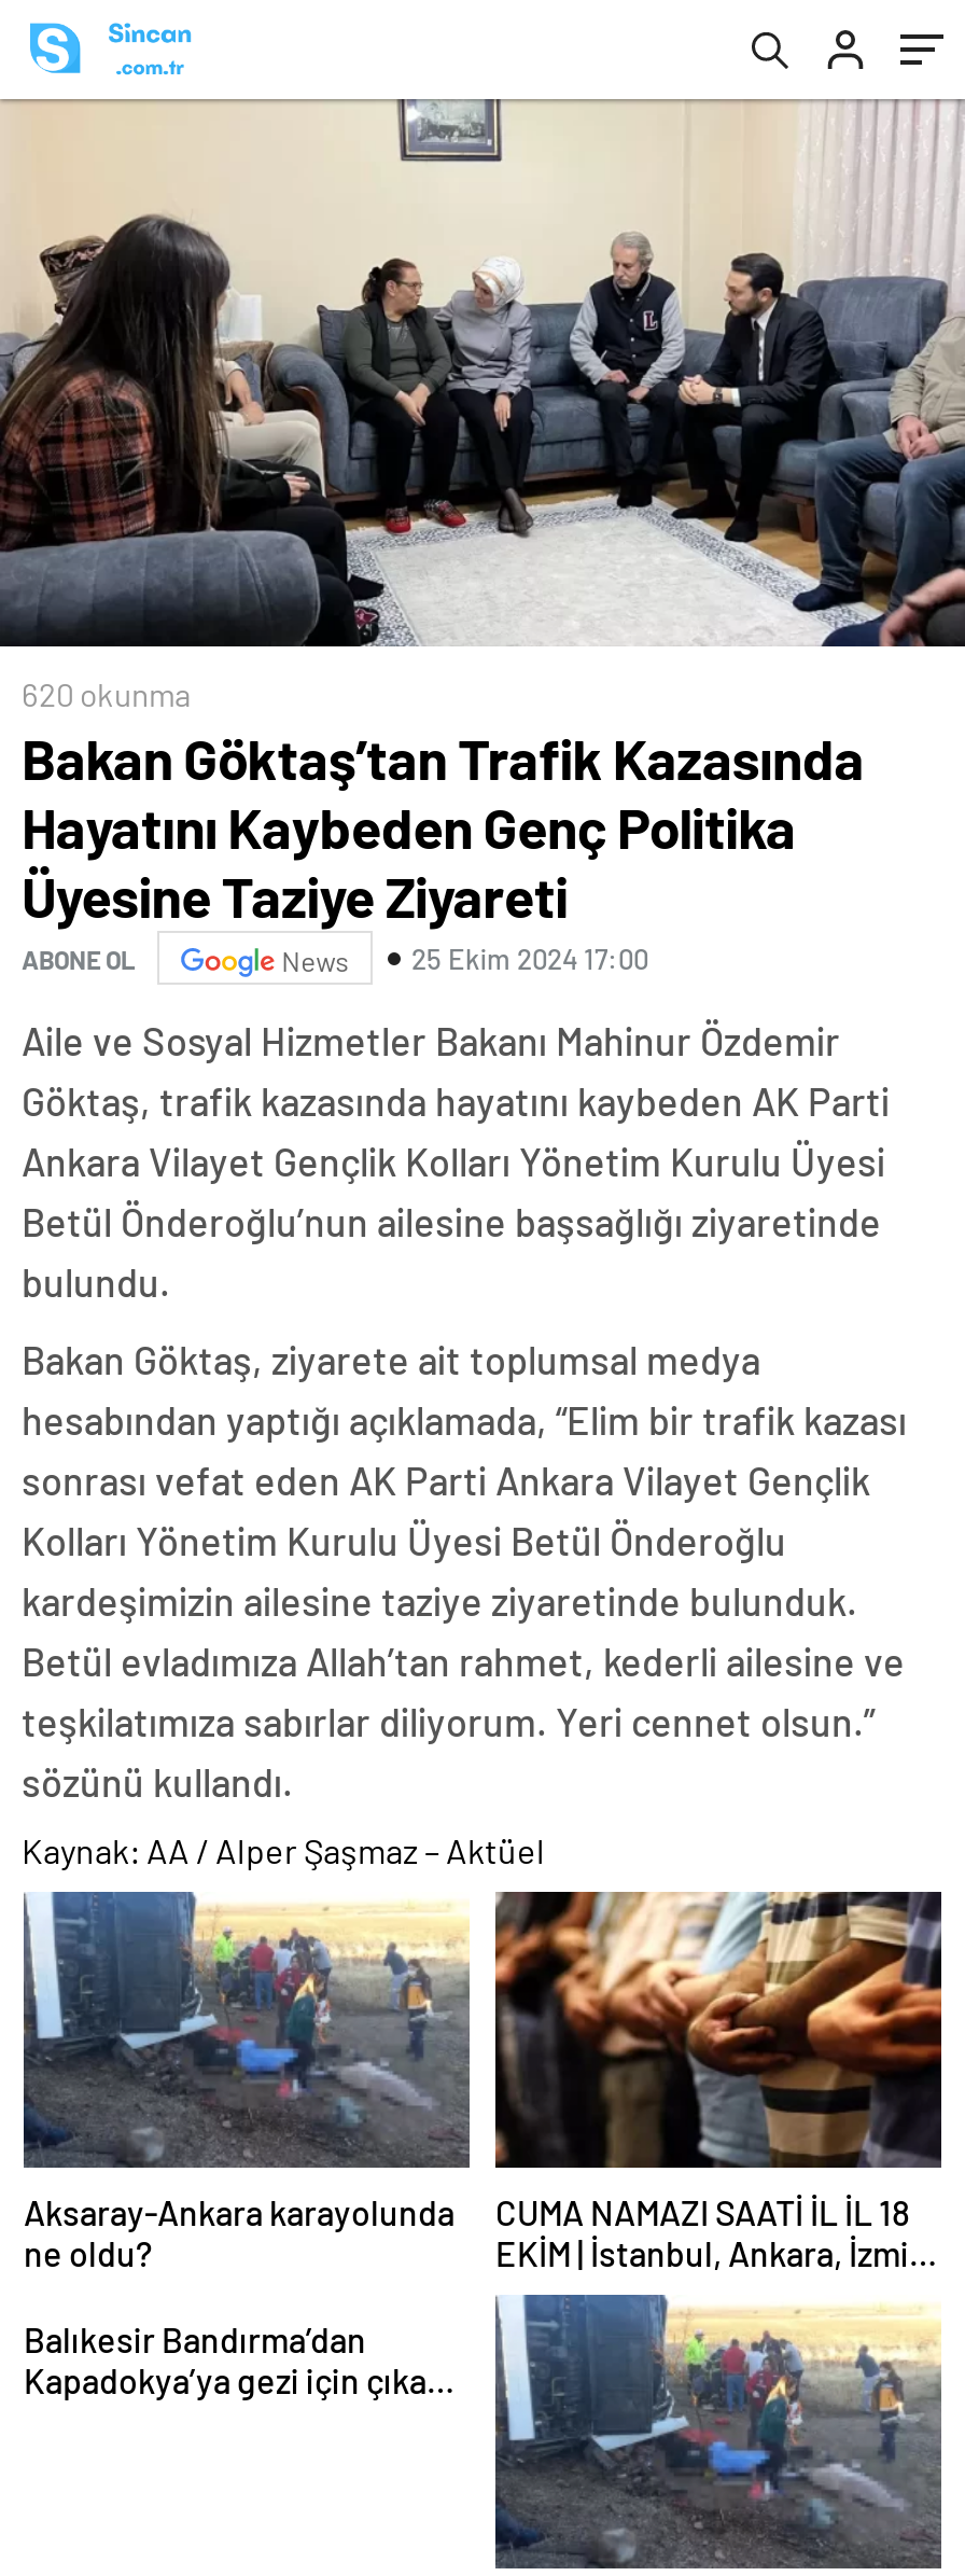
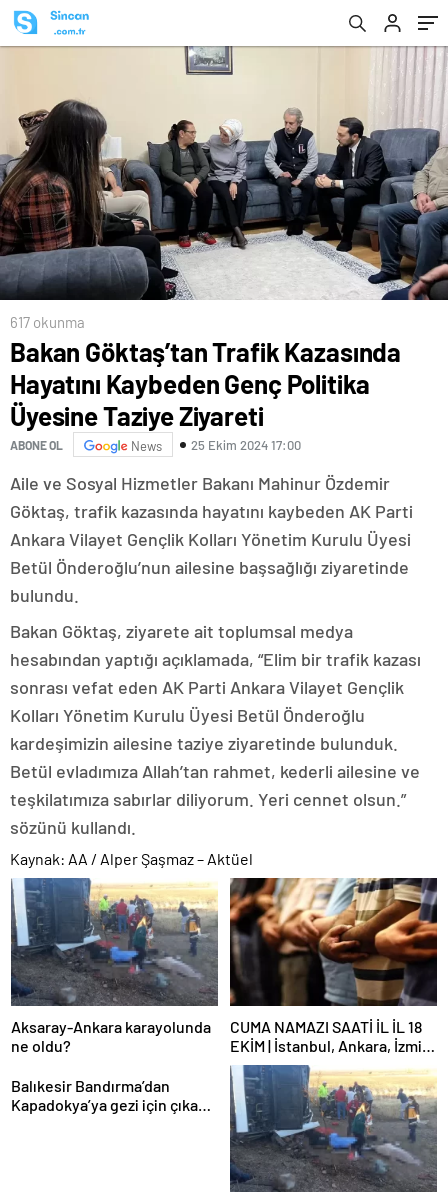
[22,675,192,714] 620 okunma -> [10,313,85,331] 617 okunma

